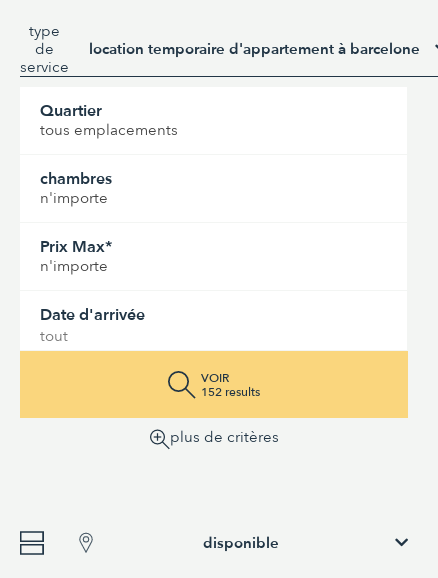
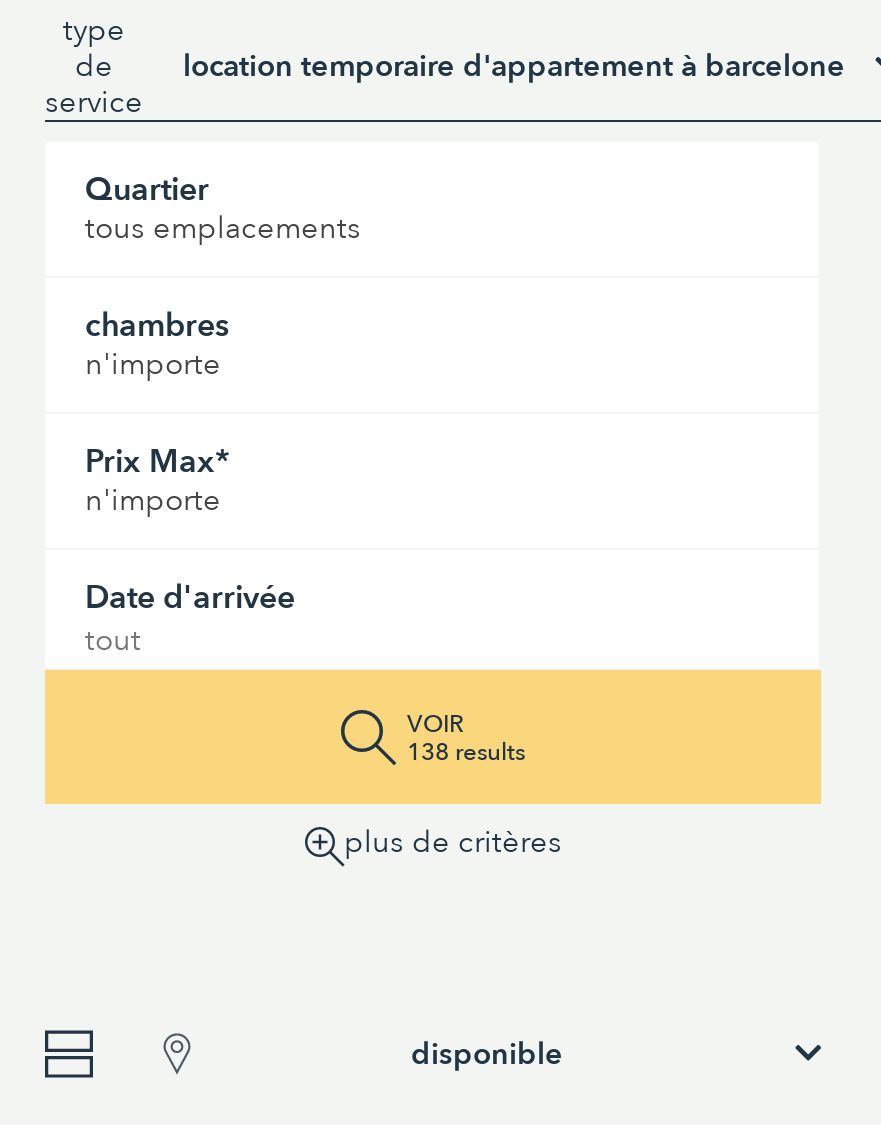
[201,383,260,399] 152 results -> [407,735,525,767] 138 results

